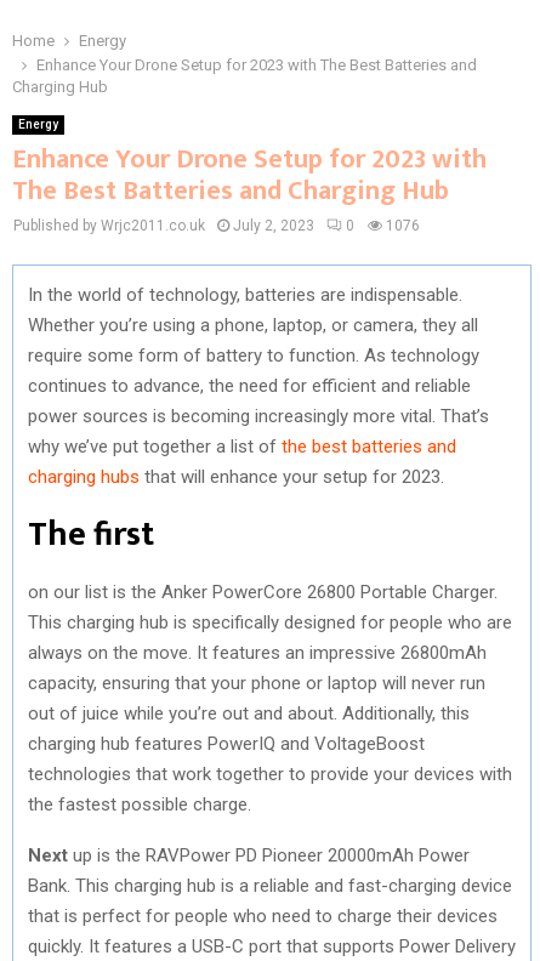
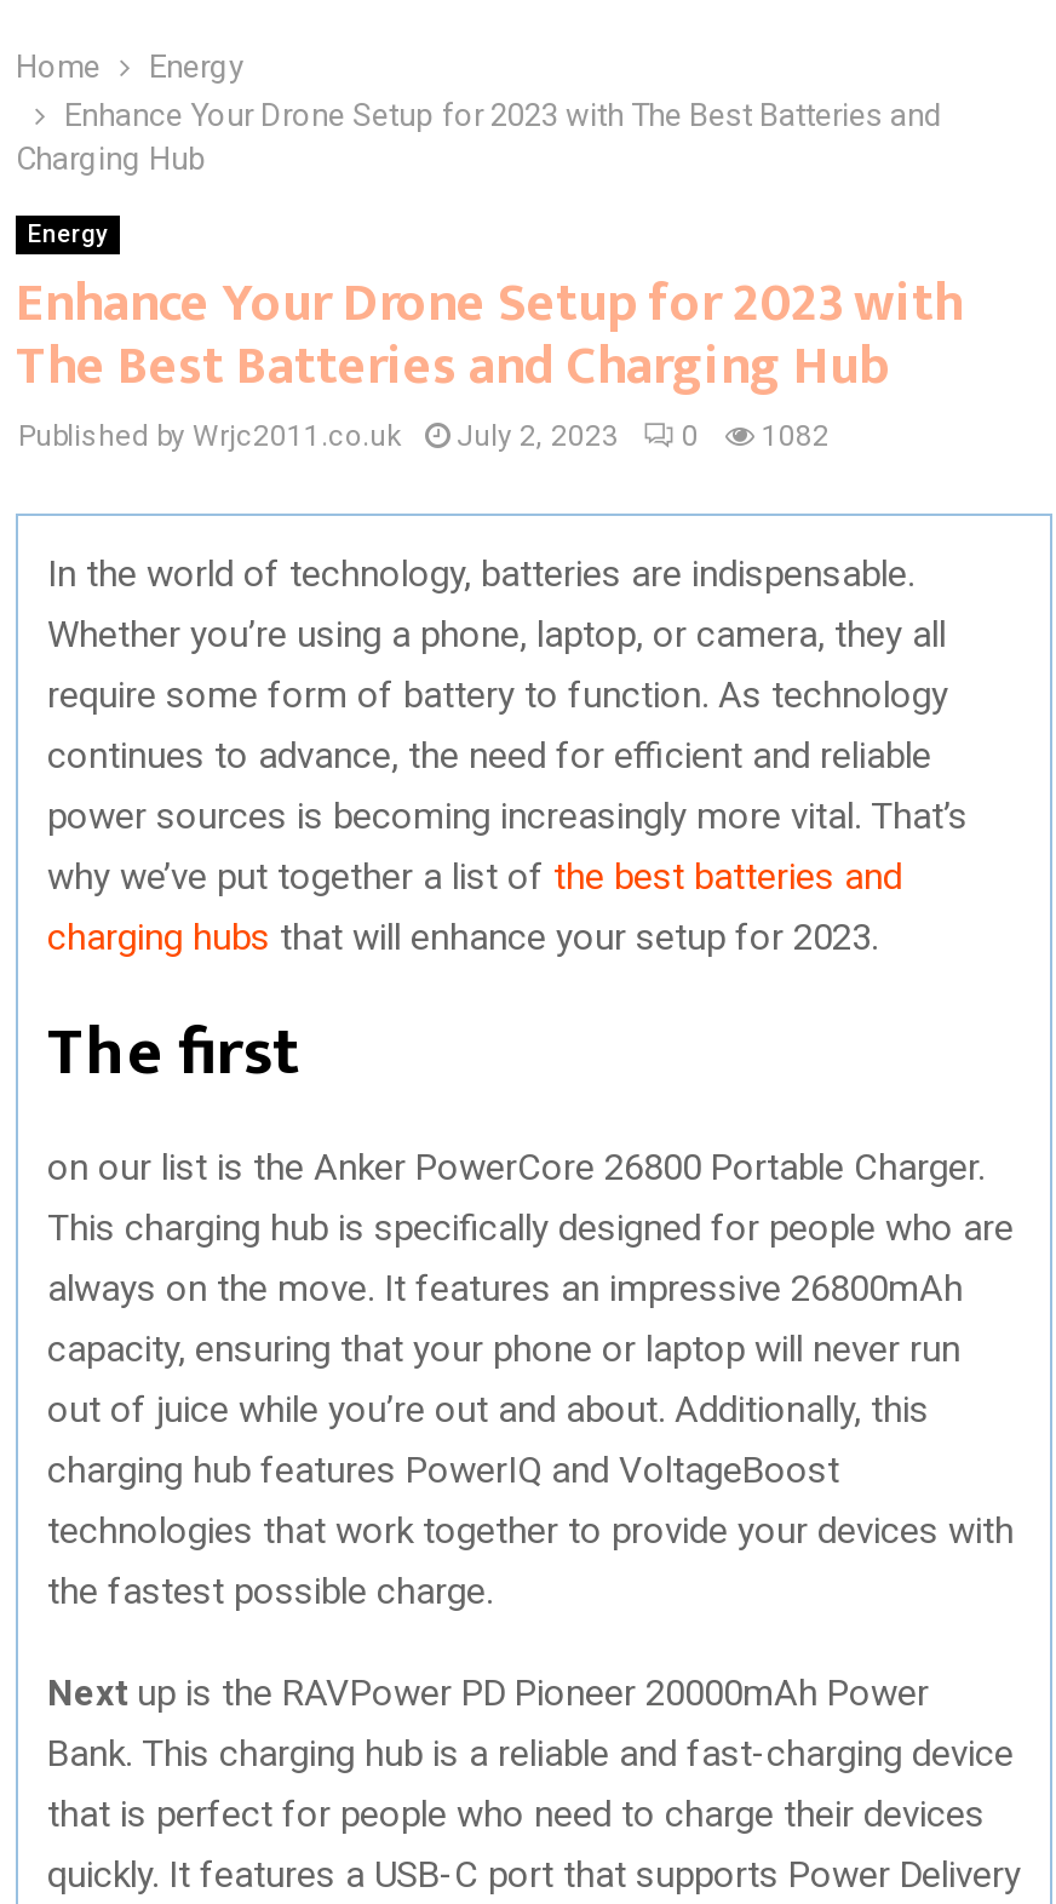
[13,217,420,234] Published by Wrjc2011.co.uk July 2, 2023 0 1076 -> [18,419,830,453] Published by Wrjc2011.co.uk July 2, 2023 0 1082

